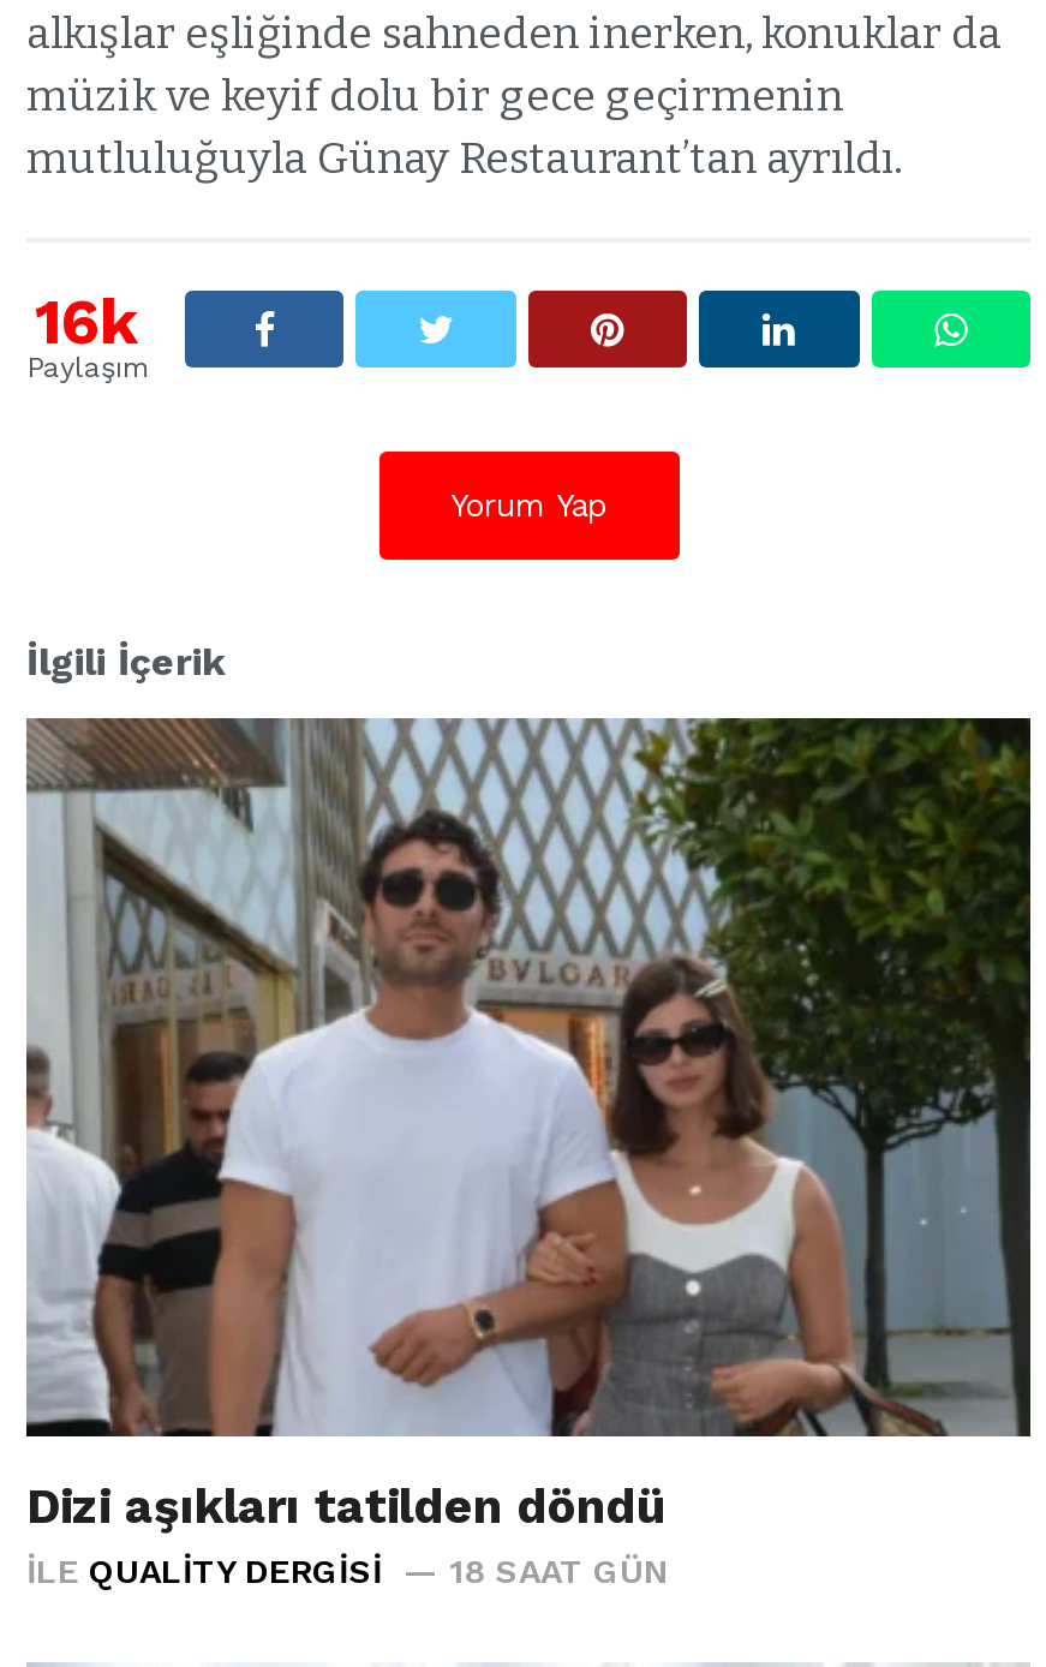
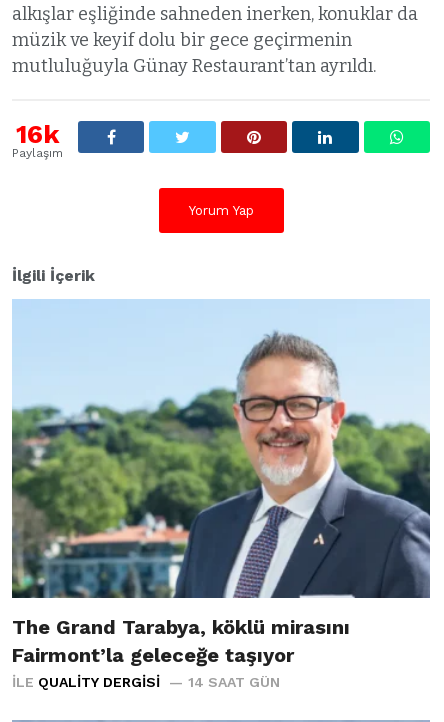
[24,716,1033,1536] [image] | Dizi aşıkları tatilden döndü -> [12,299,431,667] [image] | The Grand Tarabya, köklü mirasını | Fairmont’la geleceğe taşıyor
[449,1553,668,1591] 18 SAAT GÜN -> [188,674,280,690] 14 SAAT GÜN

